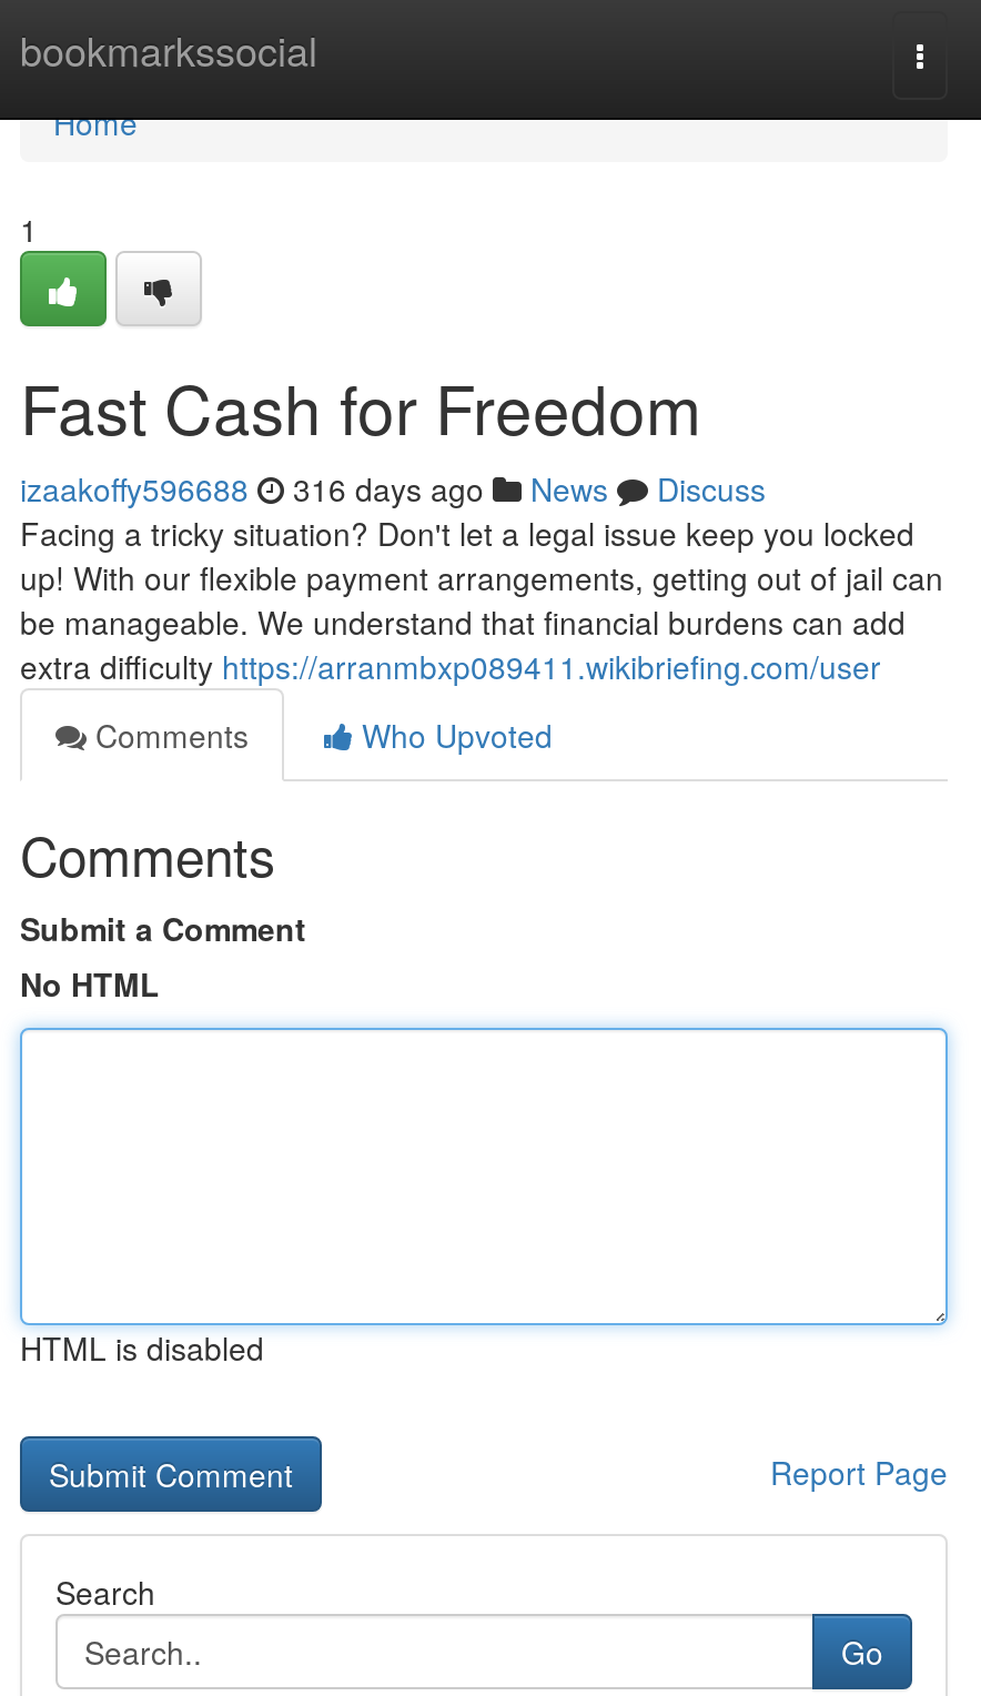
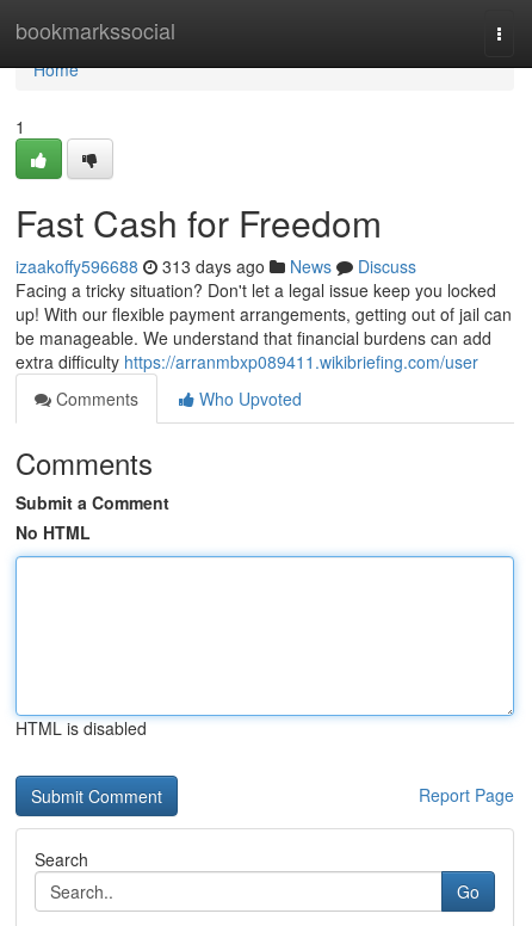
[20,466,766,511] izaakoffy596688 316 days ago News Discuss -> [16,254,416,278] izaakoffy596688 313 days ago News Discuss

